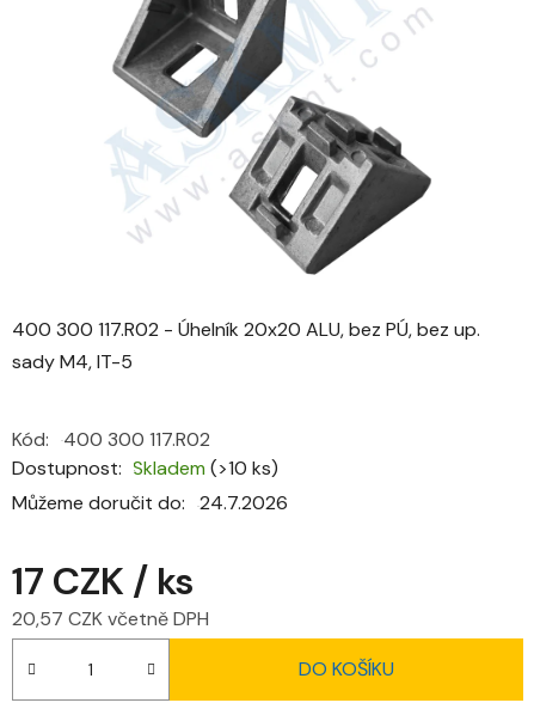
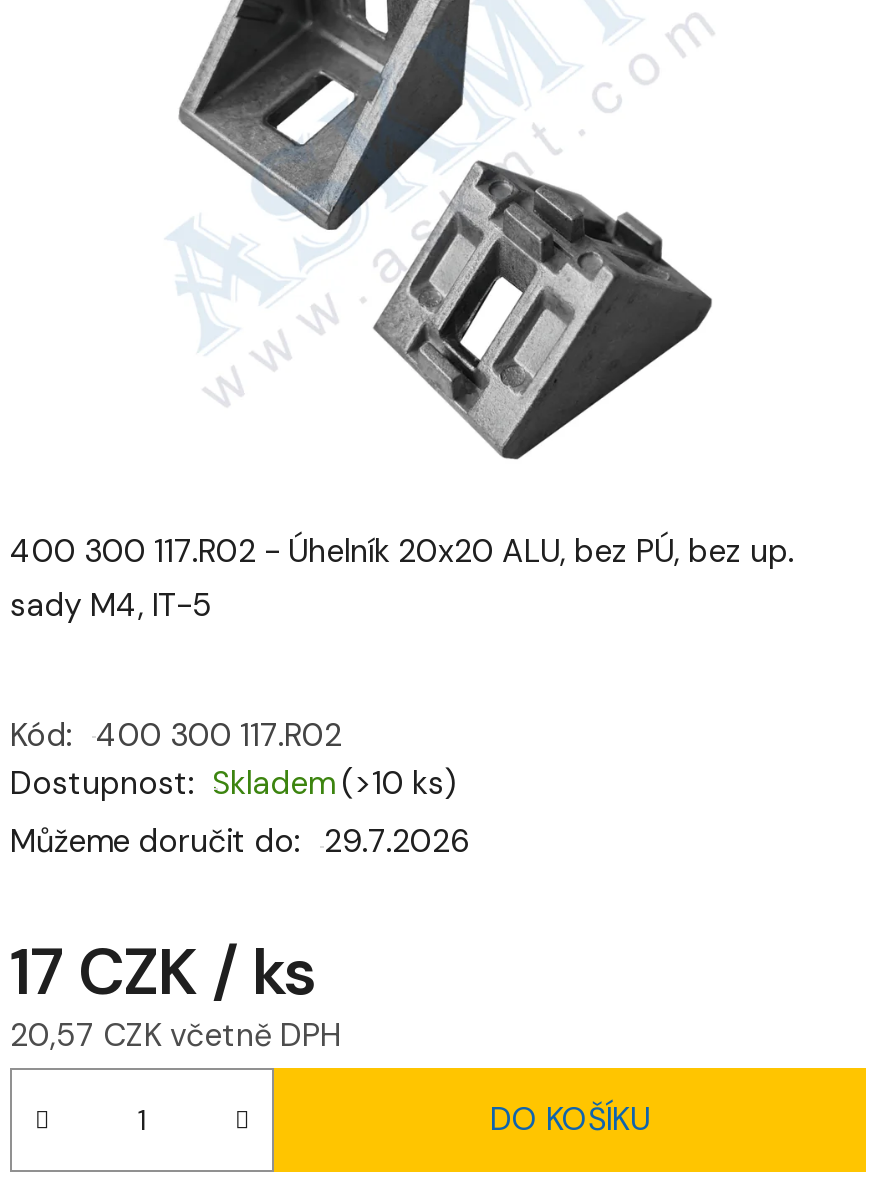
[12,490,288,515] Můžeme doručit do: 24.7.2026 -> [10,820,470,862] Můžeme doručit do: 29.7.2026

